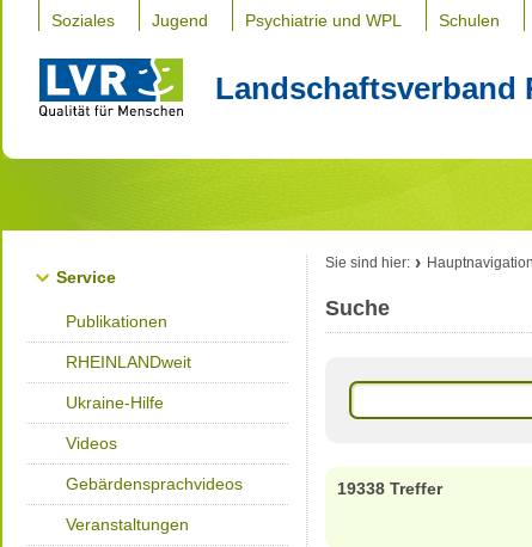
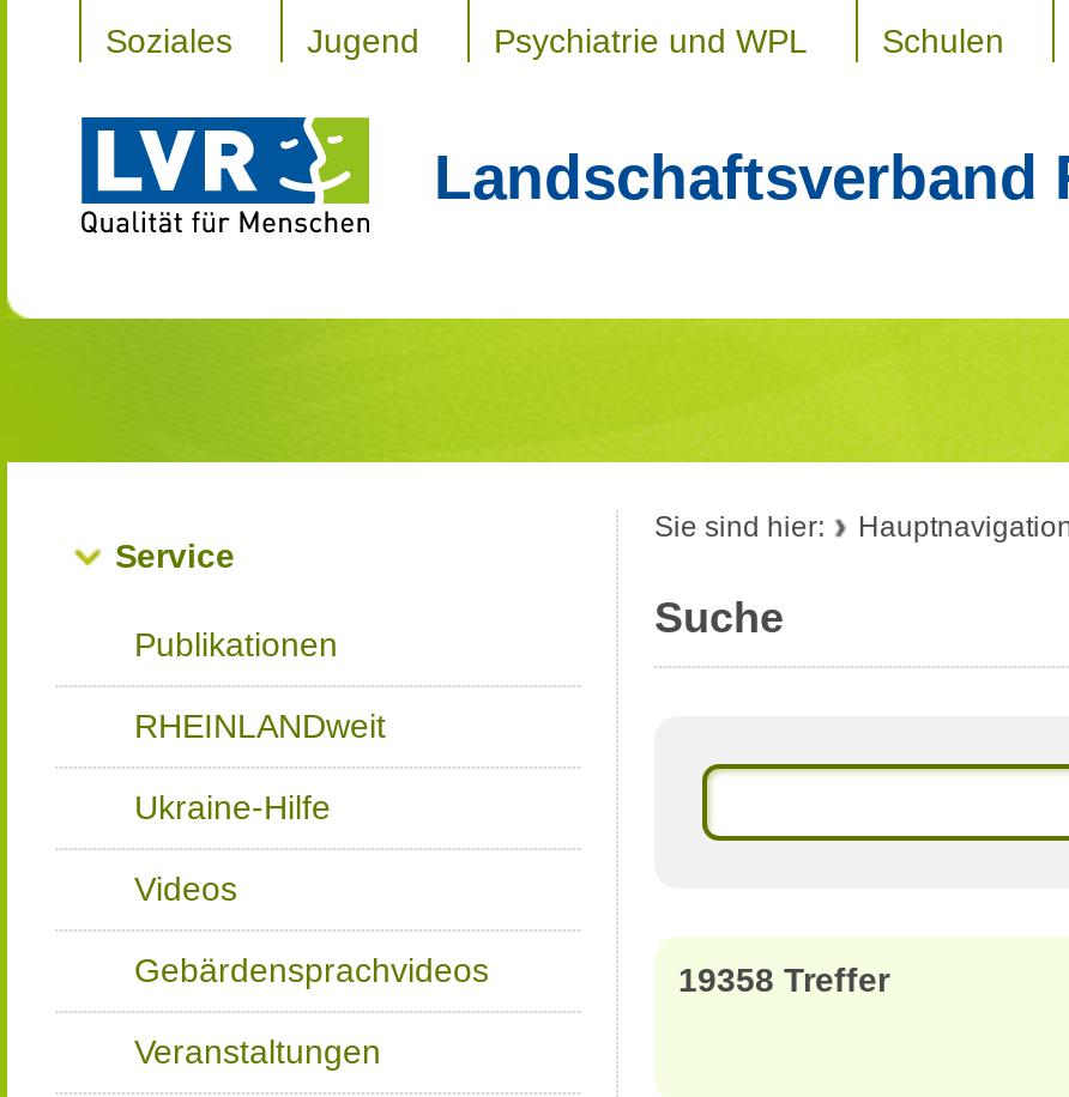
[337,479,442,498] 19338 Treffer -> [678,960,889,999] 19358 Treffer

